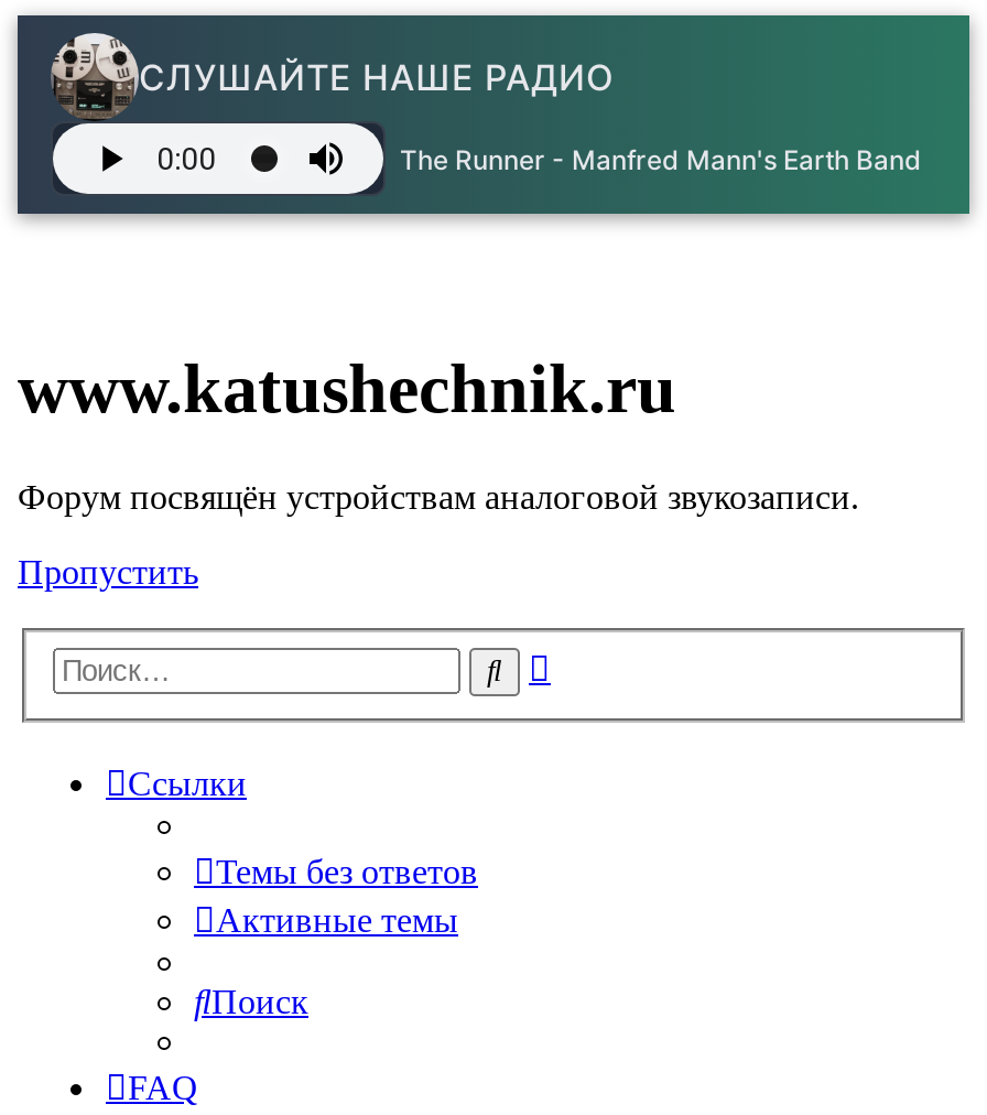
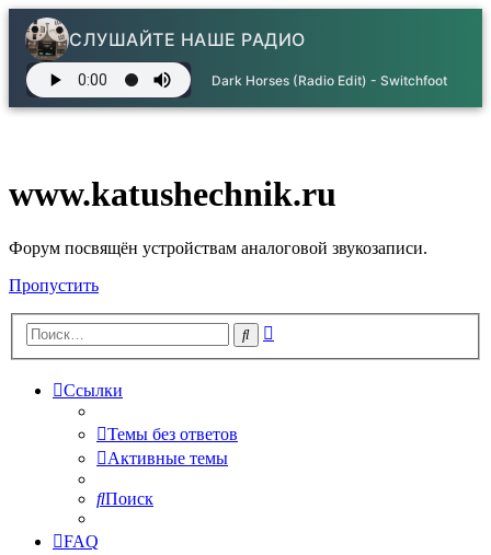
[400,142,922,175] The Runner - Manfred Mann's Earth Band -> [211,72,447,88] Dark Horses (Radio Edit) - Switchfoot

